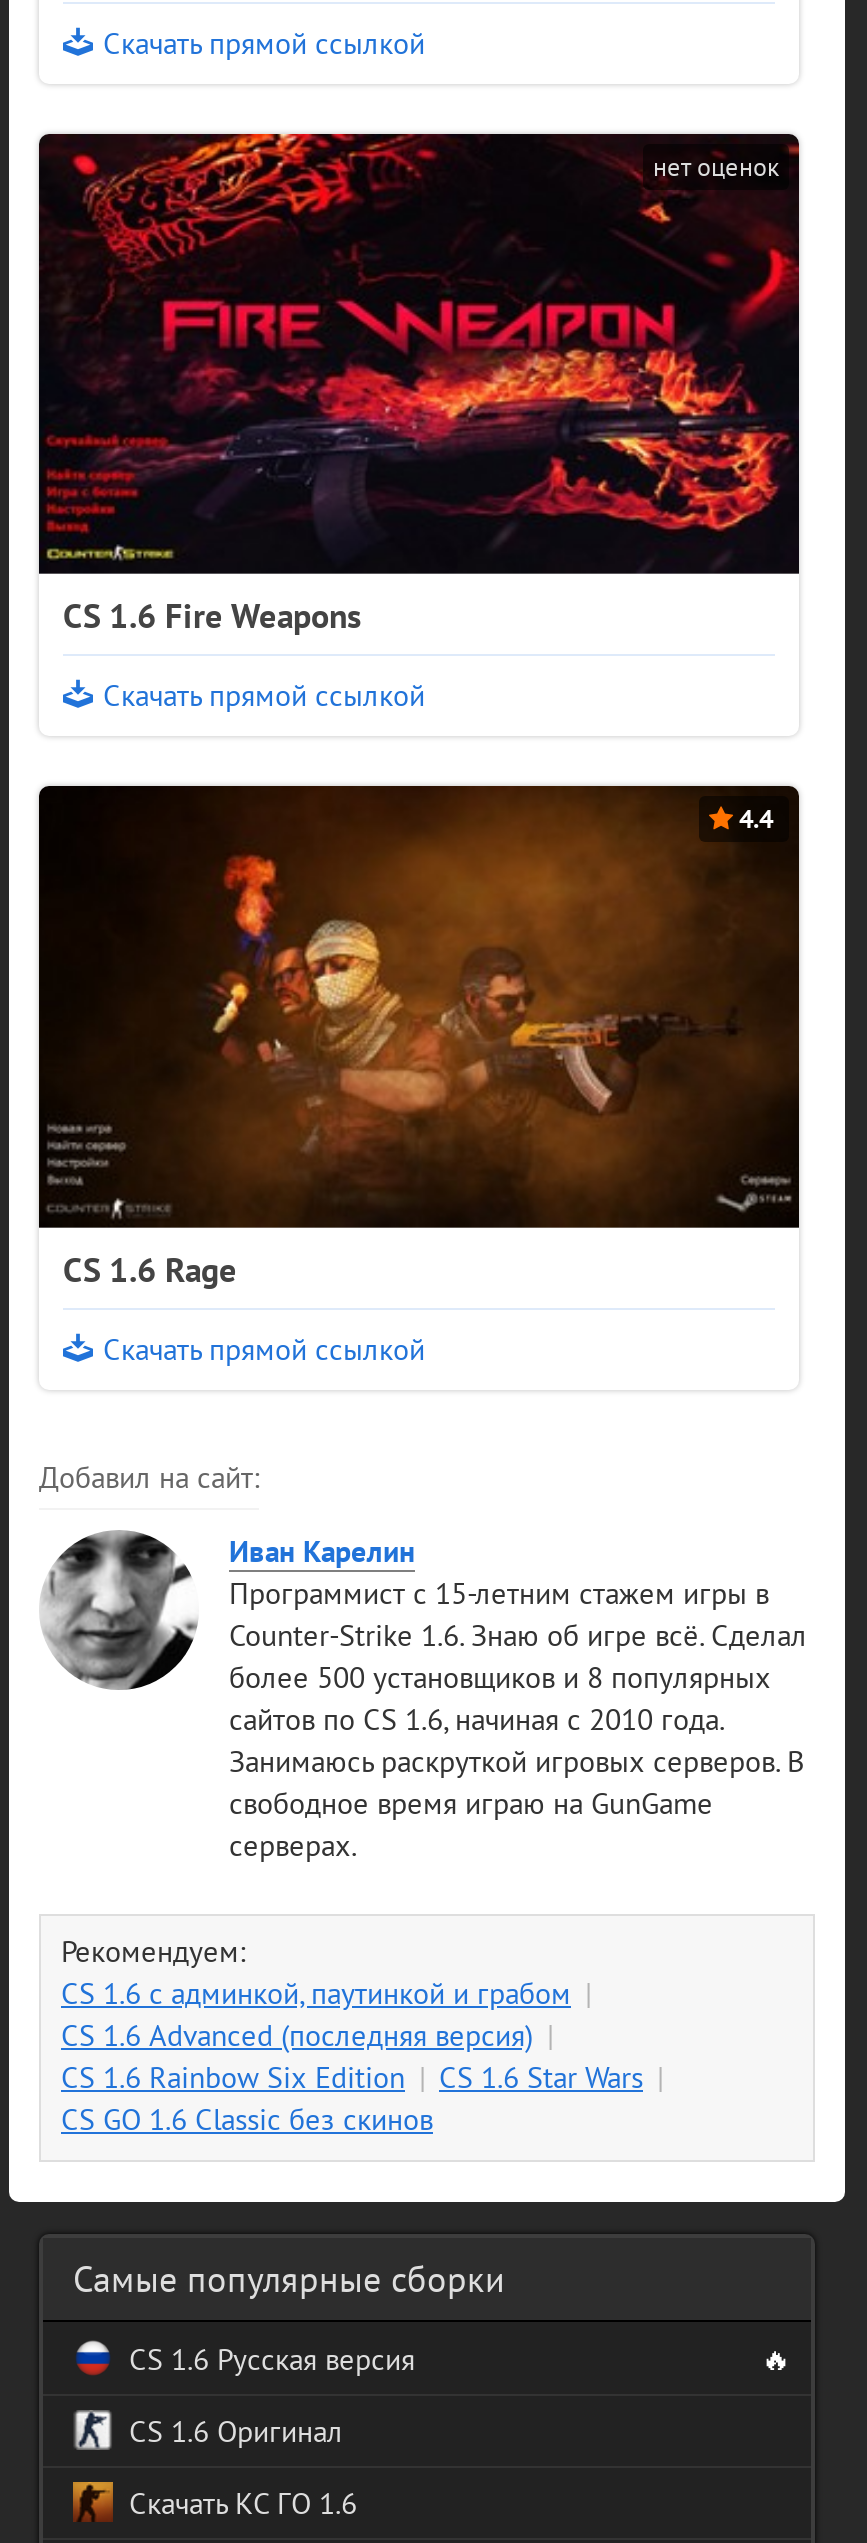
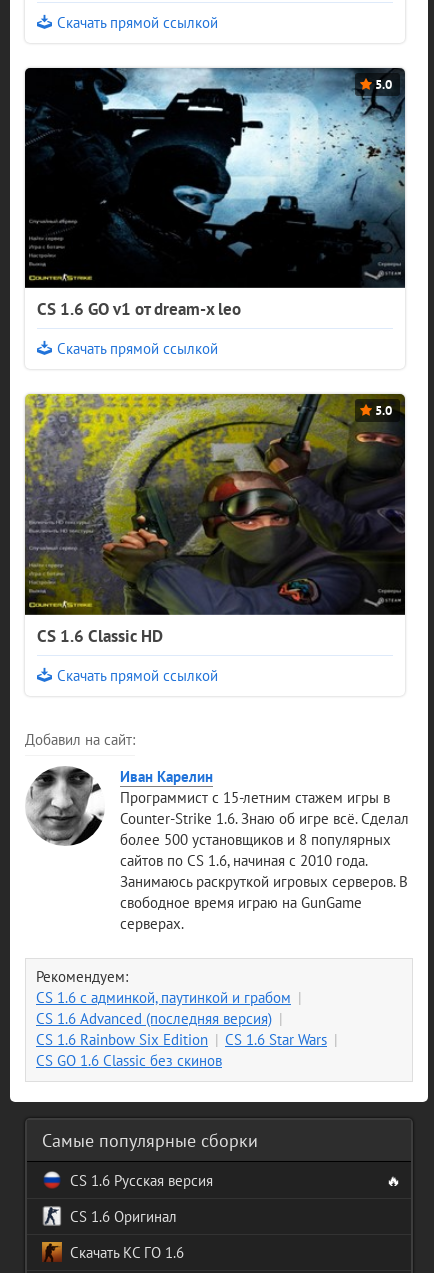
[41,132,801,638] [image] | CS 1.6 Fire Weapons -> [26,67,406,320] [image] | CS 1.6 GO v1 от dream-x leo
[37,784,799,1291] [image] | CS 1.6 Rage -> [24,393,405,646] [image] | CS 1.6 Classic HD

